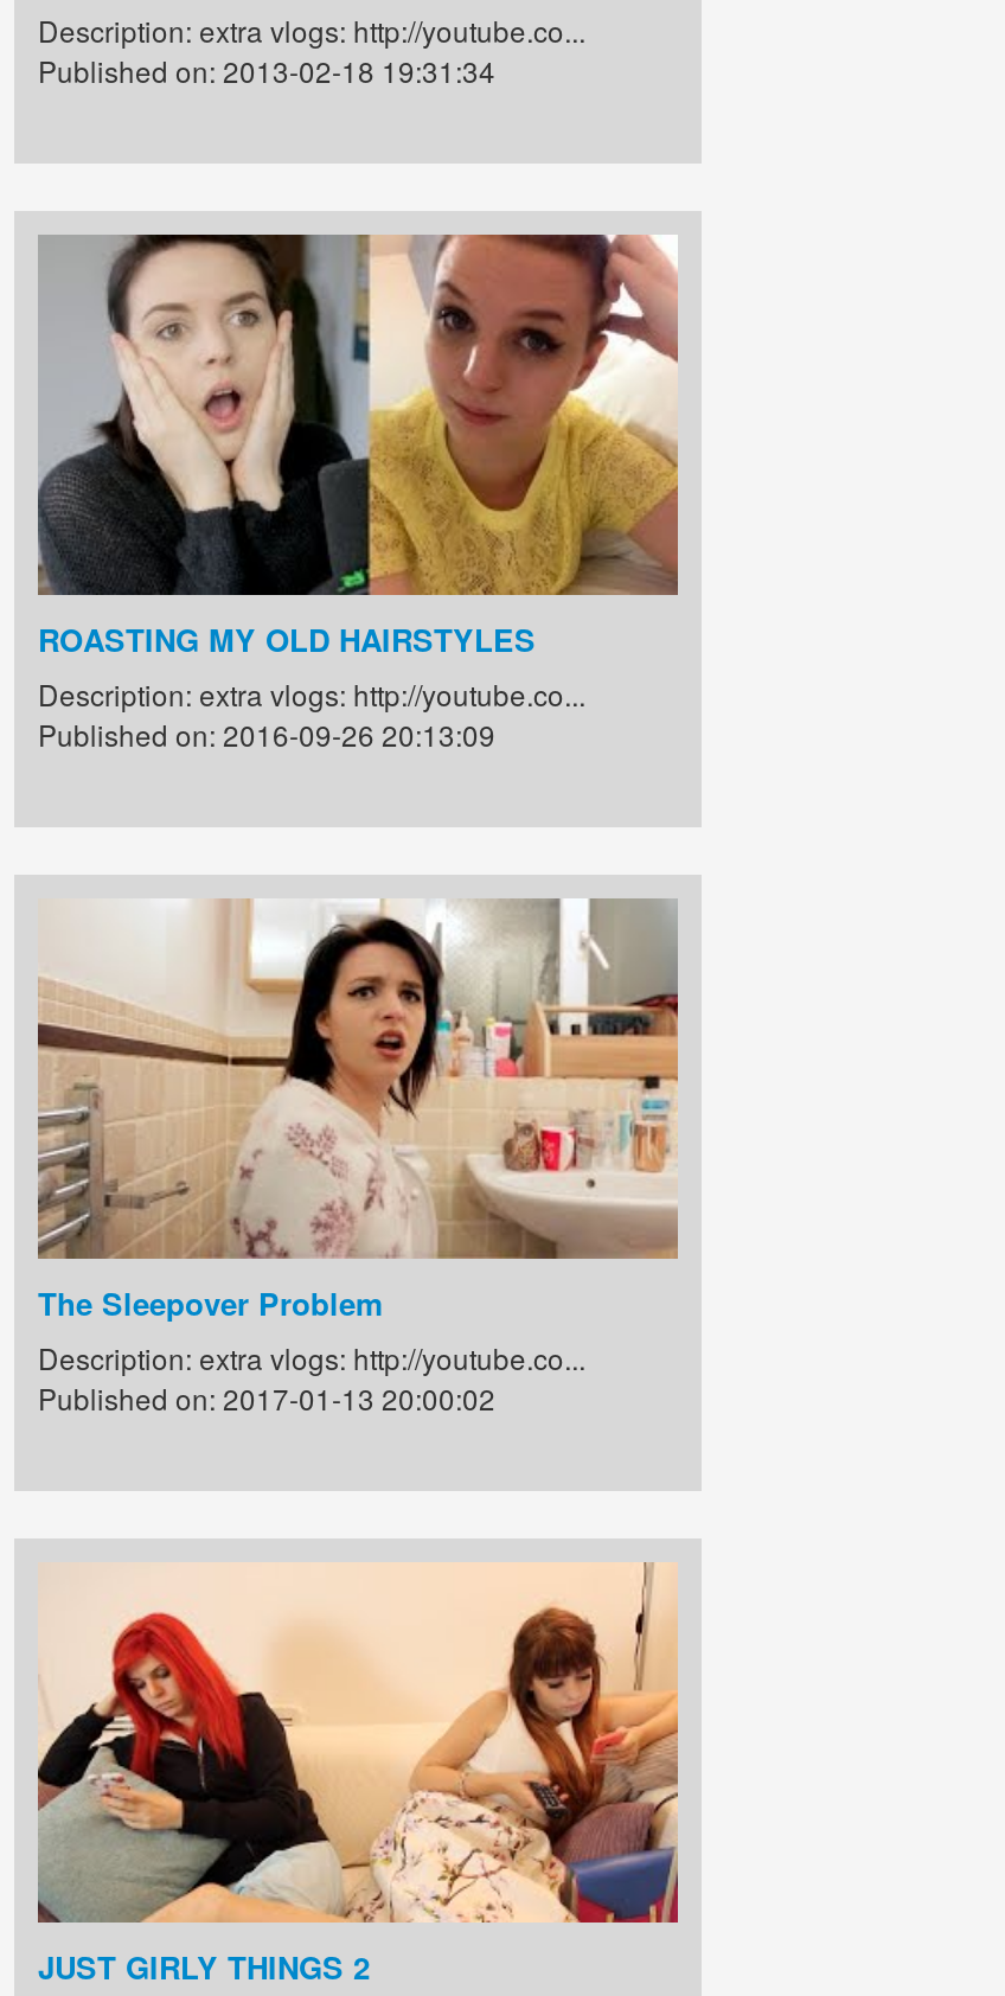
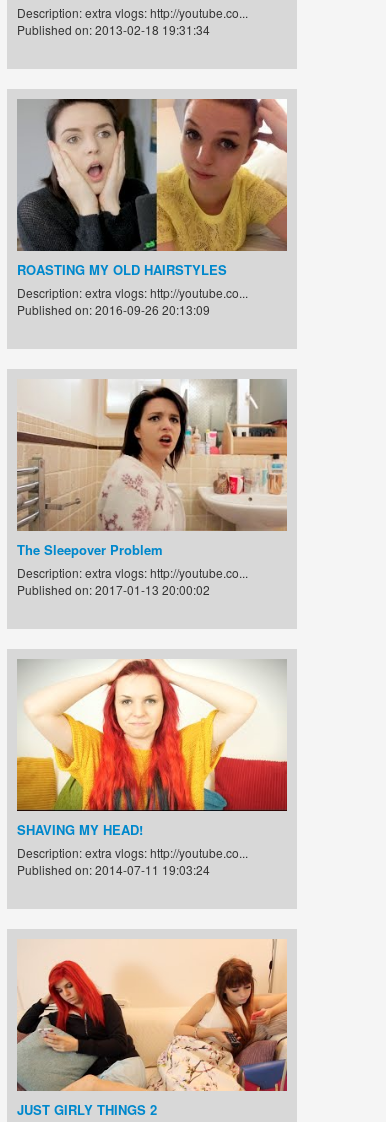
none -> [17,658,288,878] [image] | SHAVING MY HEAD! | Description: extra vlogs: http://youtube.co... | Published on: 2014-07-11 19:03:24

